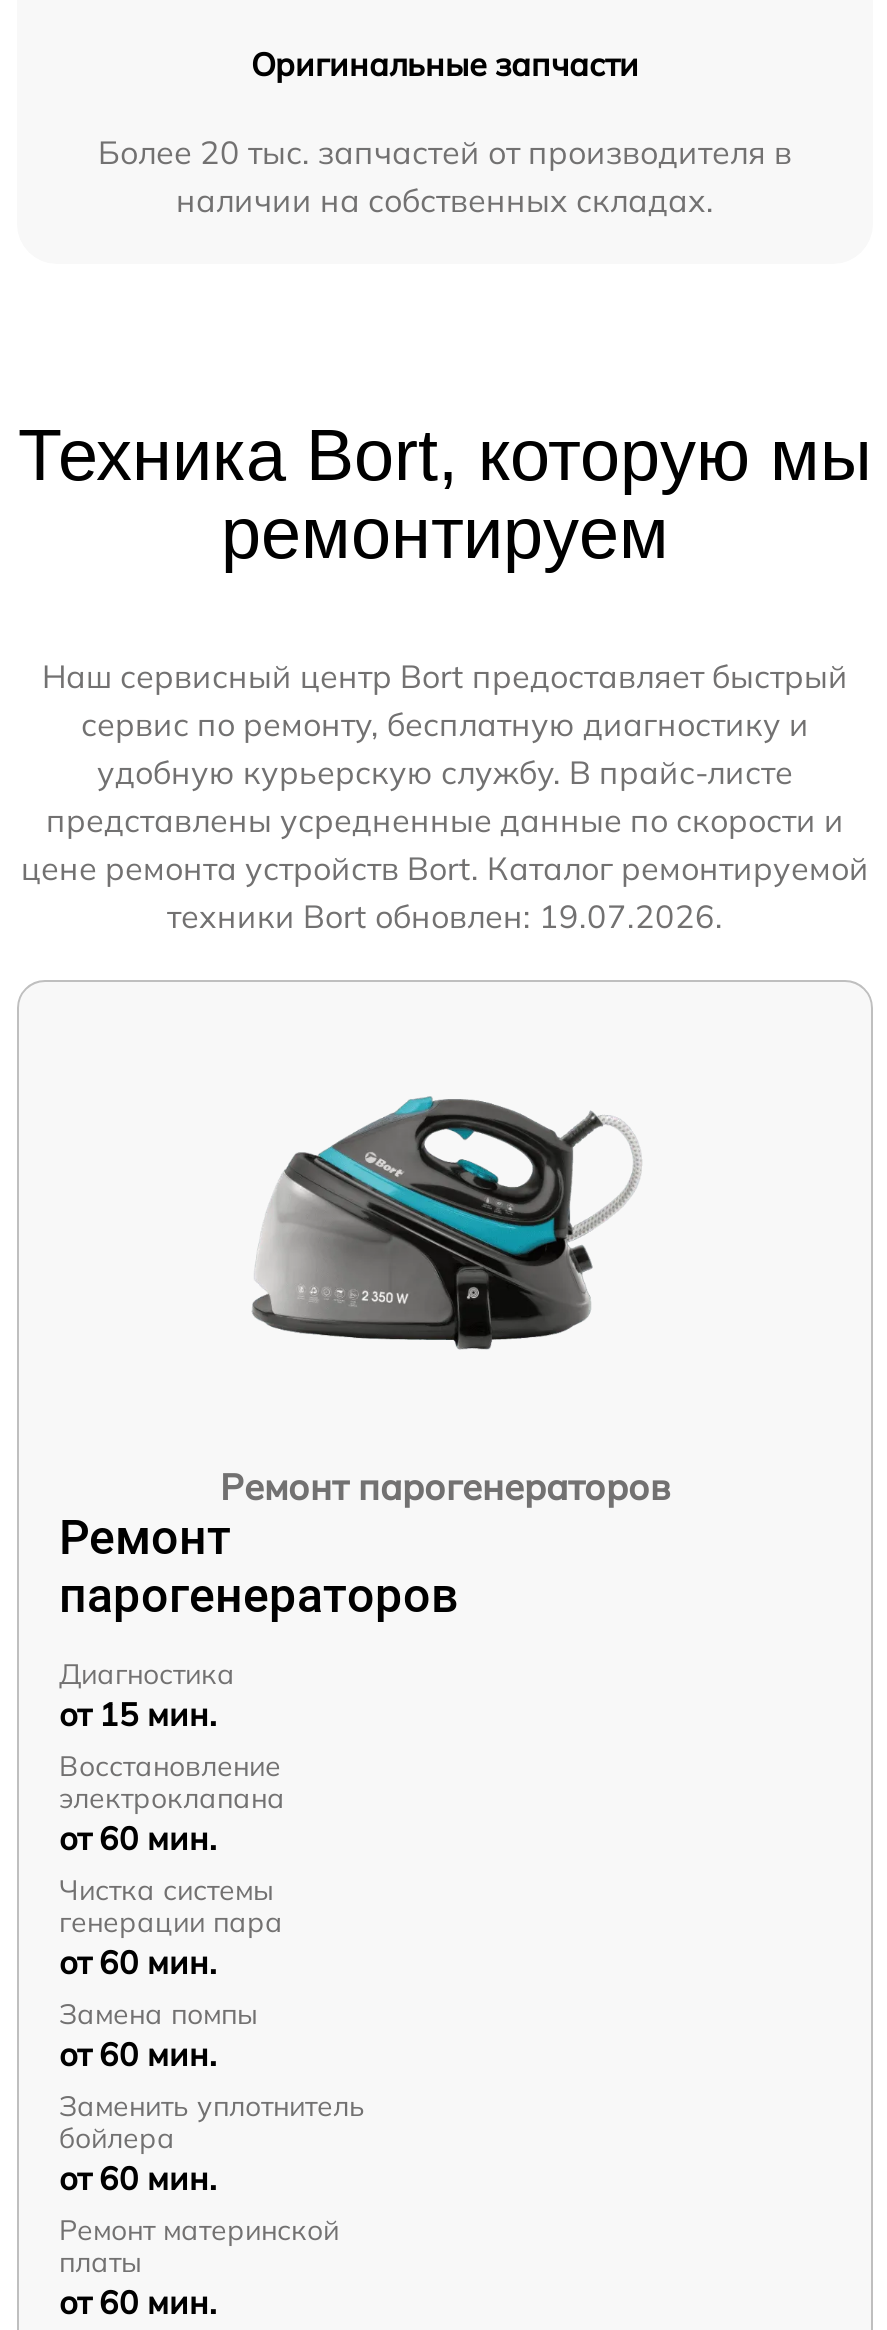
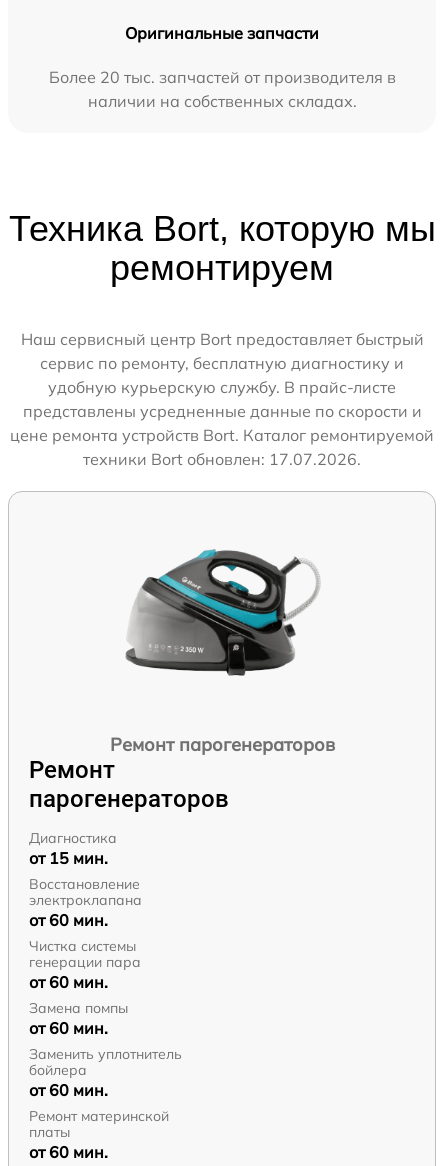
[167,896,723,936] техники Bort обновлен: 19.07.2026. -> [83,449,361,469] техники Bort обновлен: 17.07.2026.

